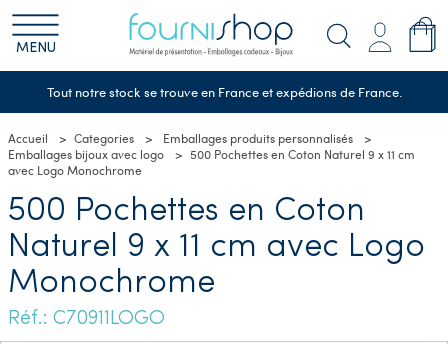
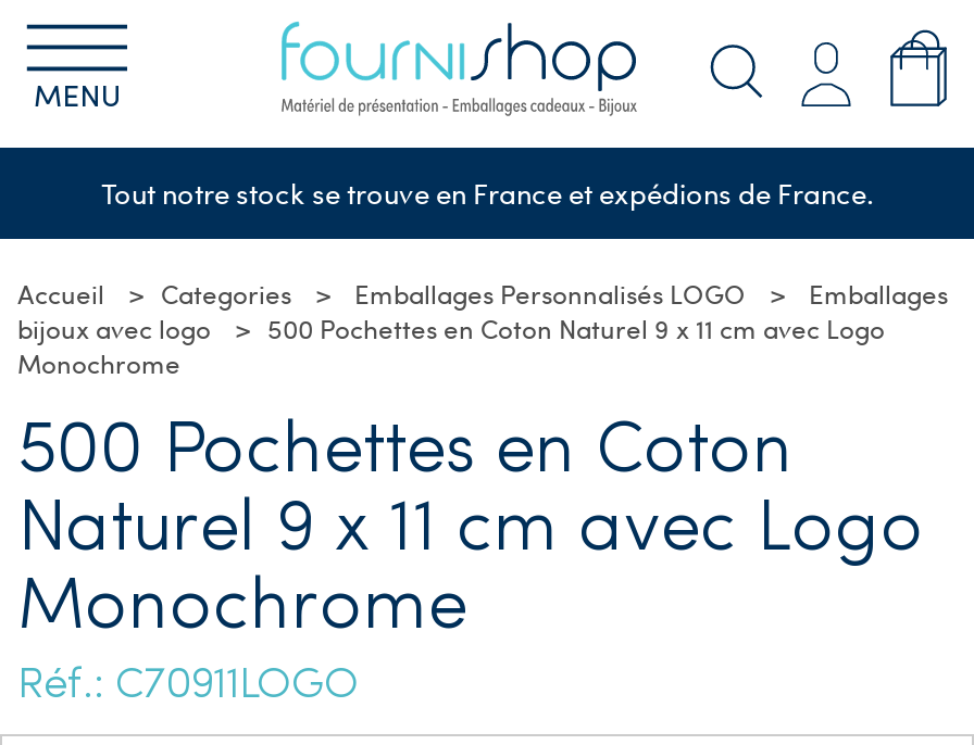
[8,130,415,178] Emballages produits personnalisés | Emballages bijoux avec logo | 500 Pochettes en Coton Naturel 9 x 11 cm | avec Logo Monochrome -> [17,275,948,379] Emballages Personnalisés LOGO | Emballages | bijoux avec logo | 500 Pochettes en Coton Naturel 9 x 11 cm avec Logo | Monochrome

